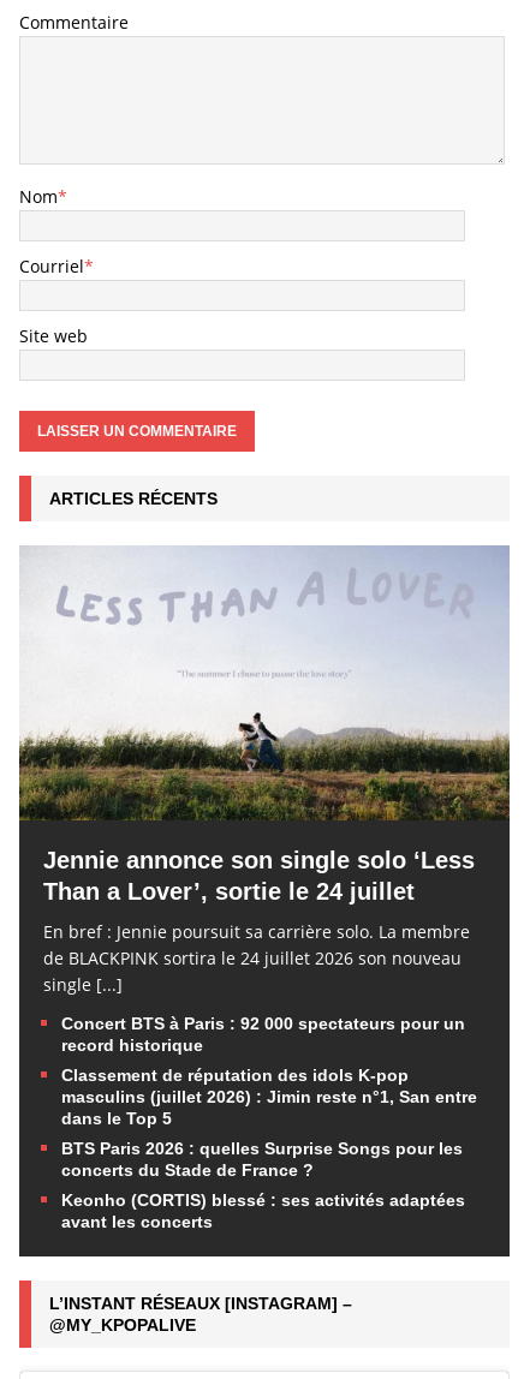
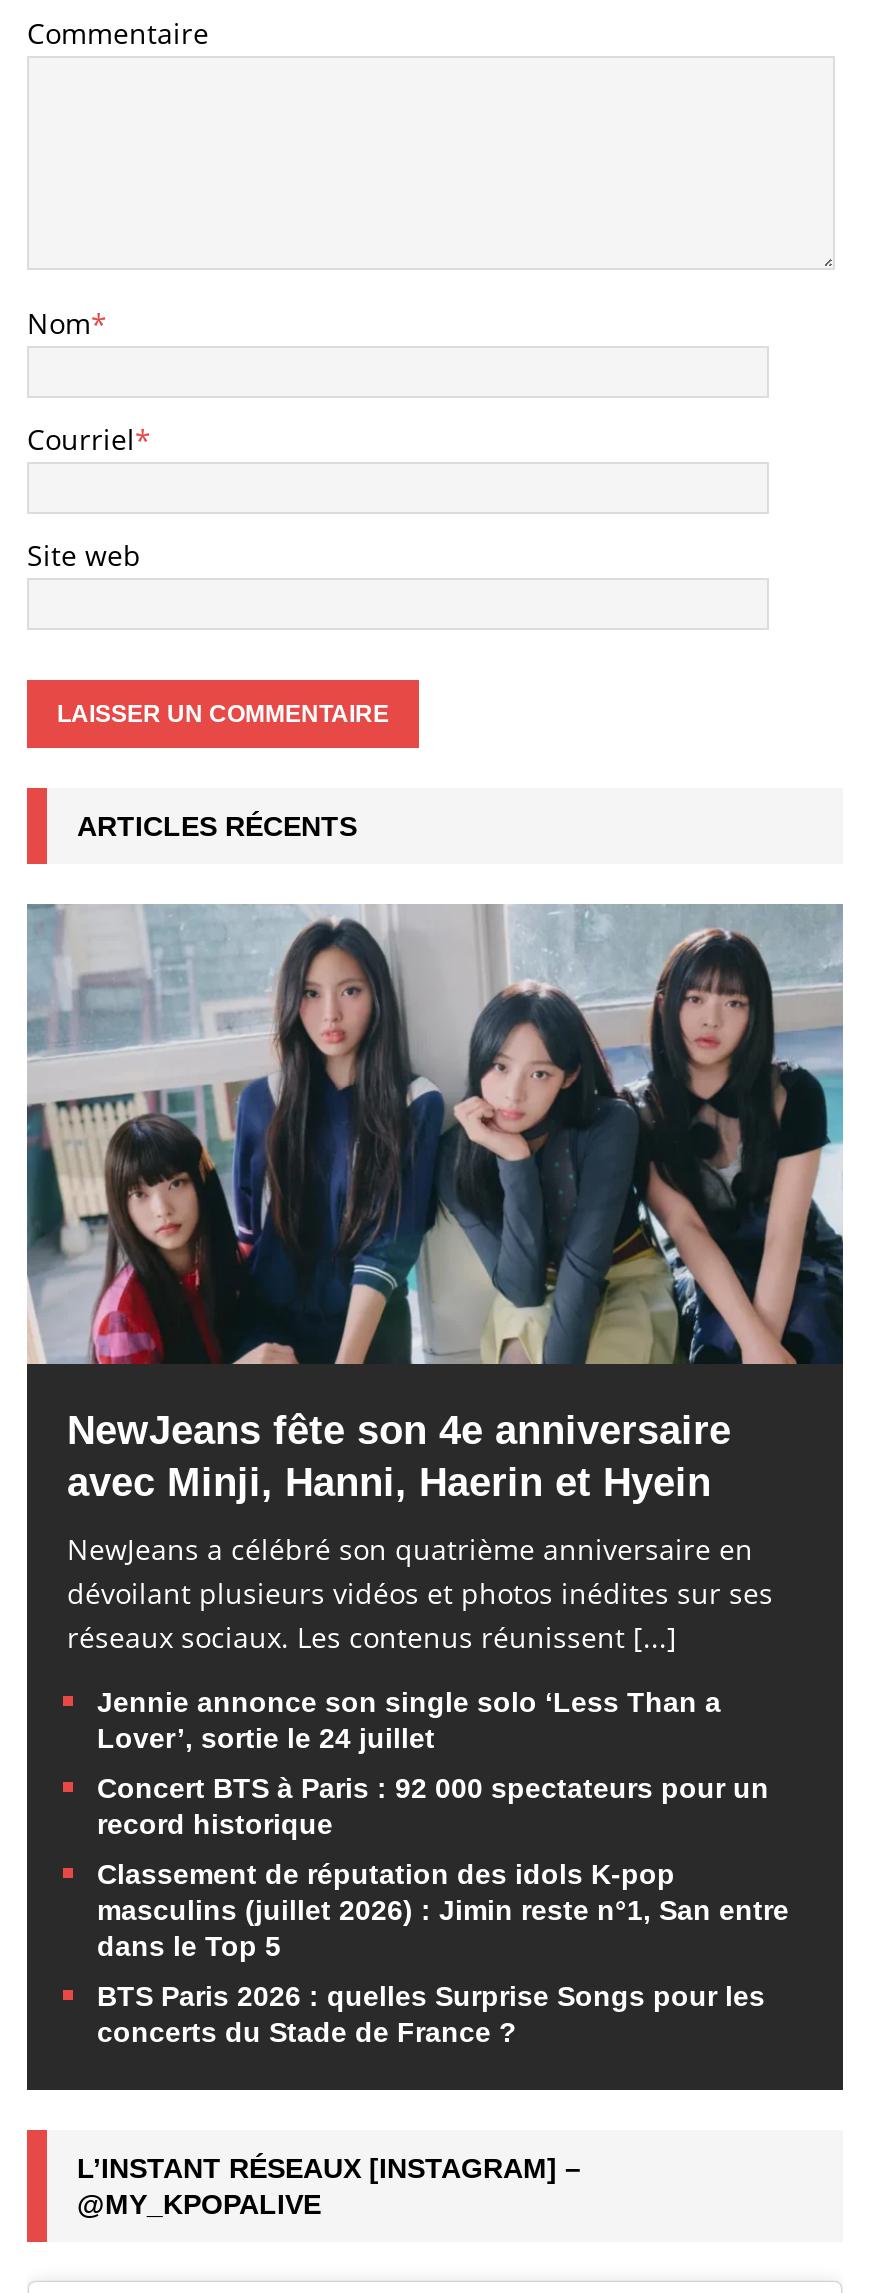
[18,547,510,996] [image] | Jennie annonce son single solo ‘Less | Than a Lover’, sortie le 24 juillet | En bref : Jennie poursuit sa carrière solo. La membre | de BLACKPINK sortira le 24 juillet 2026 son nouveau | single [...] -> [25,904,843,1753] [image] | NewJeans fête son 4e anniversaire | avec Minji, Hanni, Haerin et Hyein | NewJeans a célébré son quatrième anniversaire en | dévoilant plusieurs vidéos et photos inédites sur ses | réseaux sociaux. Les contenus réunissent [...] | Jennie annonce son single solo ‘Less Than a | Lover’, sortie le 24 juillet
moved [61,1014,477,1180] -> [97,1771,789,2047]: Concert BTS à Paris : 92 000 spectateurs pour un | record historique | Classement de réputation des idols K-pop | masculins (juillet 2026) : Jimin reste n°1, San entre | dans le Top 5 | BTS Paris 2026 : quelles Surprise Songs pour les | concerts du Stade de France ?
[61,1191,465,1232] Keonho (CORTIS) blessé : ses activités adaptées | avant les concerts -> none

